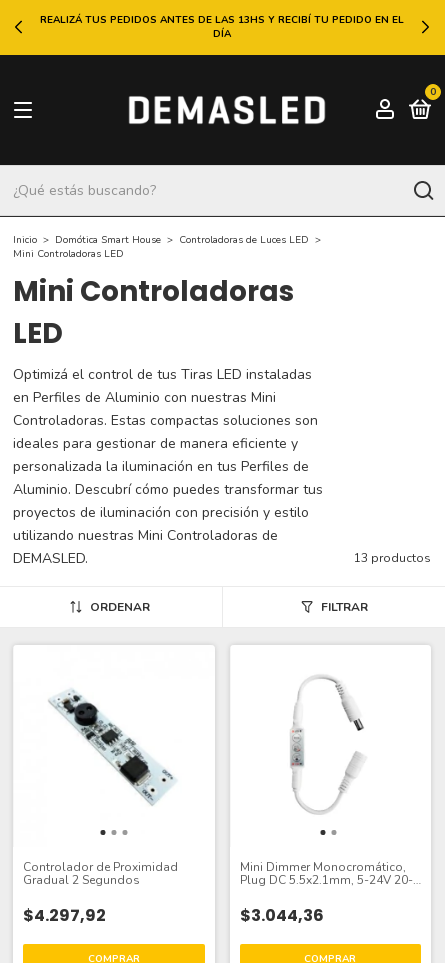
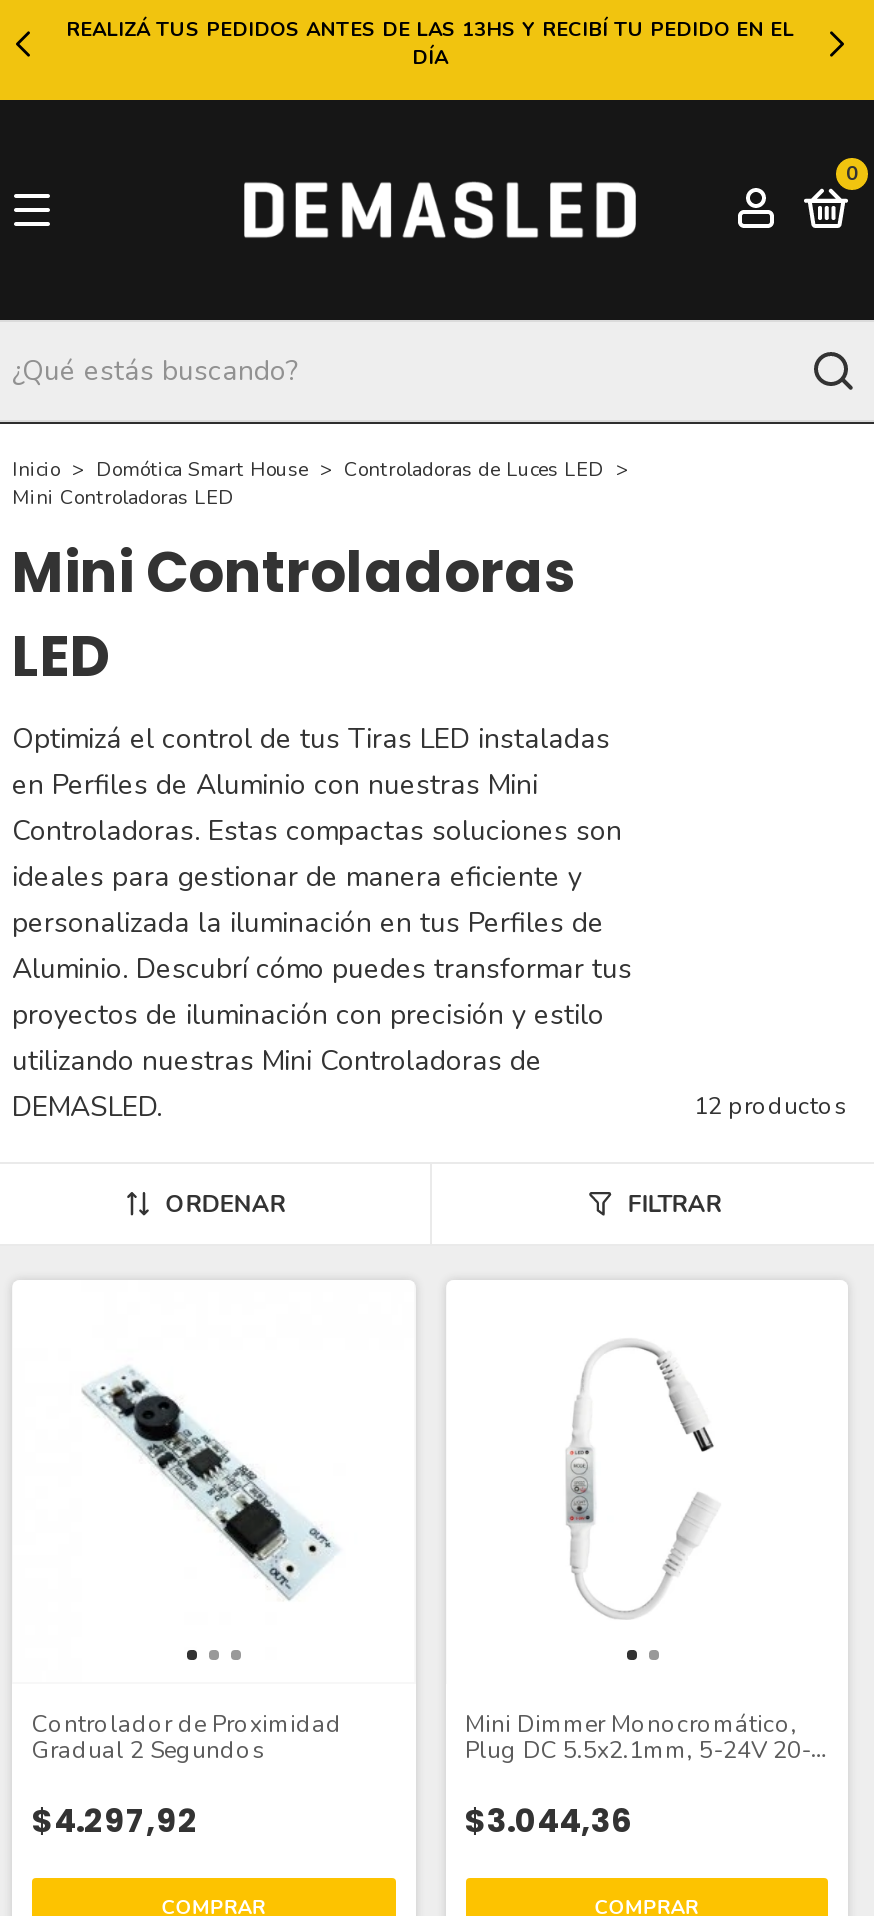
[354,550,431,566] 13 productos -> [694,1090,848,1122] 12 productos

